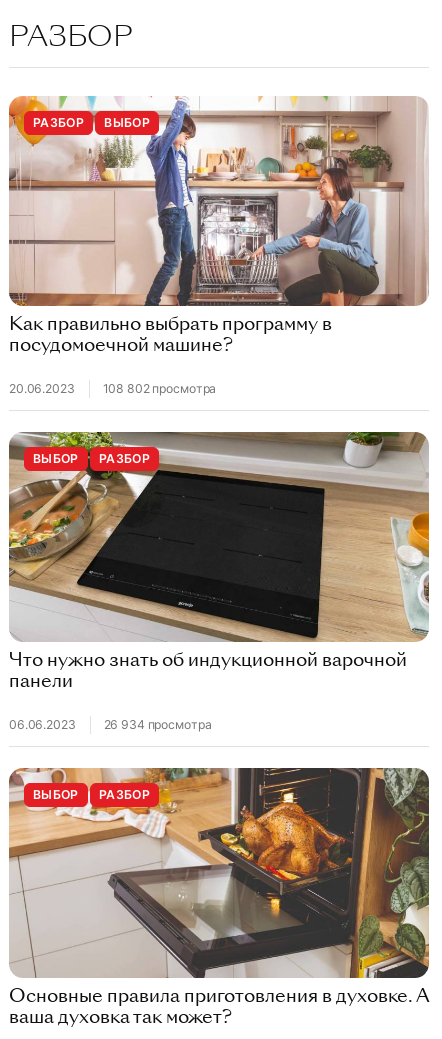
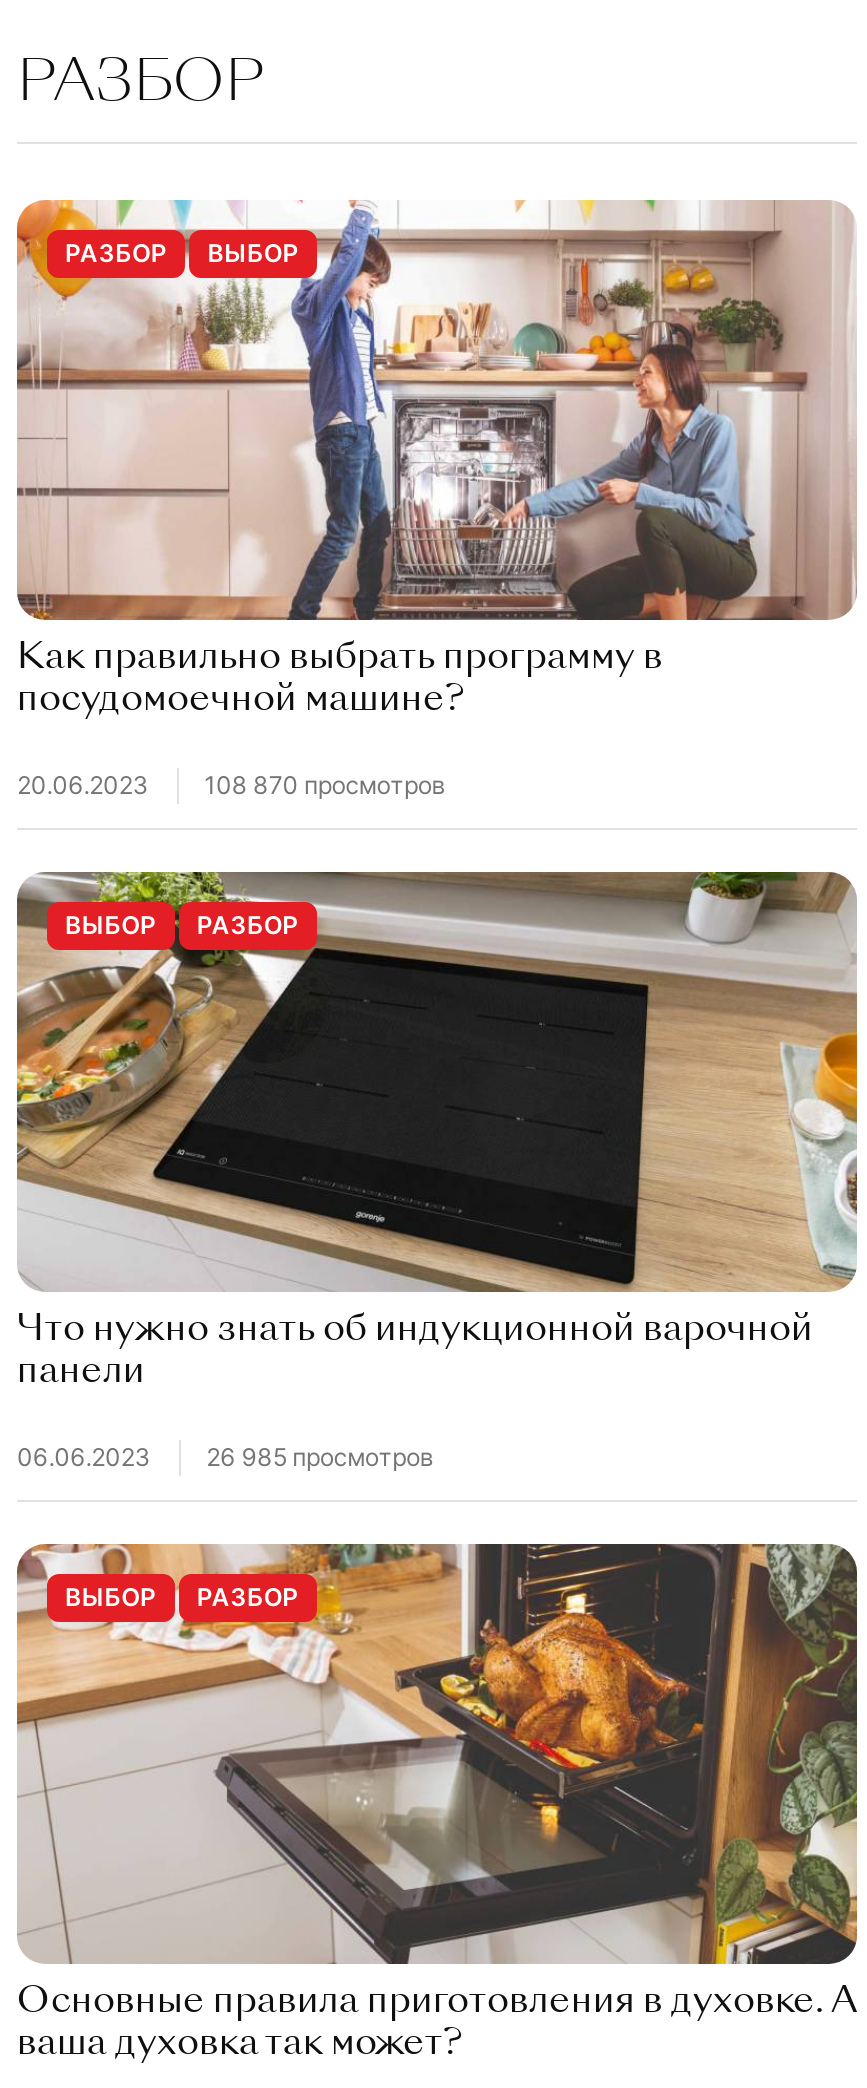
[9,381,216,396] 20.06.2023 108 802 просмотра -> [17,770,445,800] 20.06.2023 108 870 просмотров
[9,717,211,732] 06.06.2023 26 934 просмотра -> [17,1442,433,1472] 06.06.2023 26 985 просмотров

